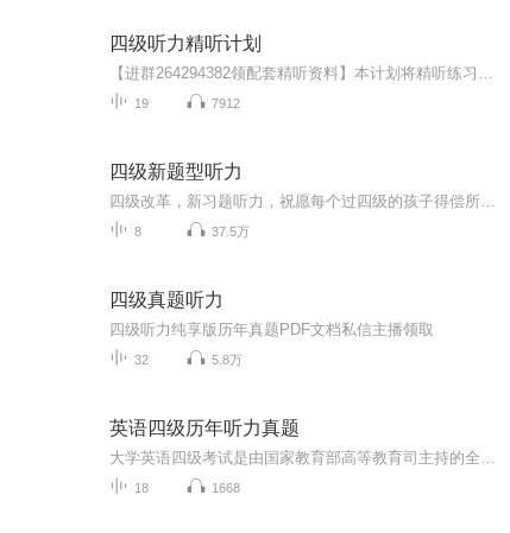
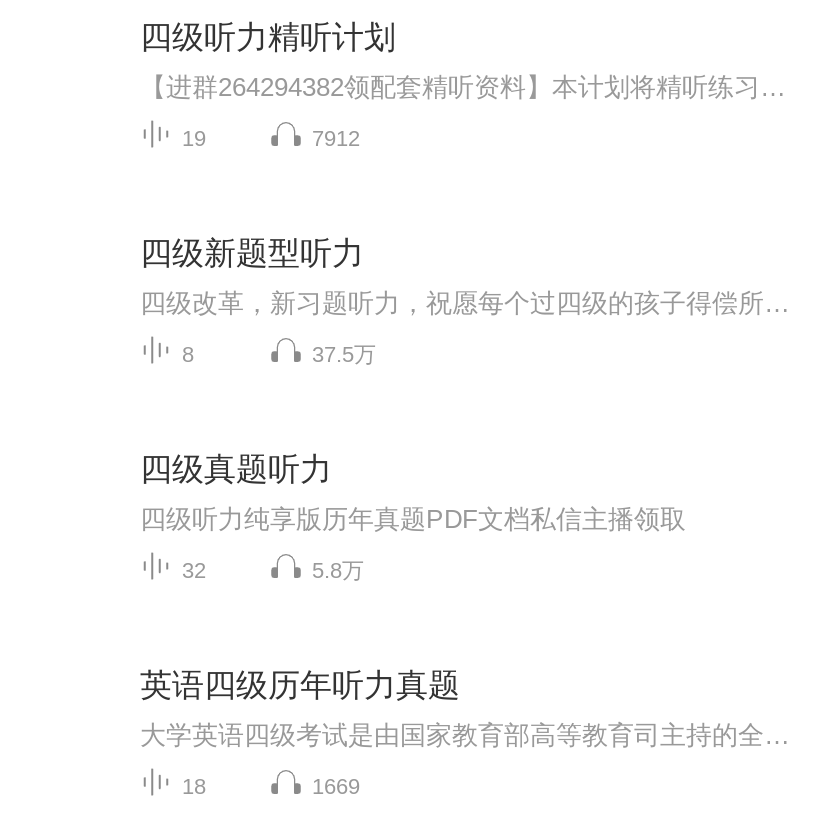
[212,481,240,495] 1668 -> [312,774,360,798] 1669

